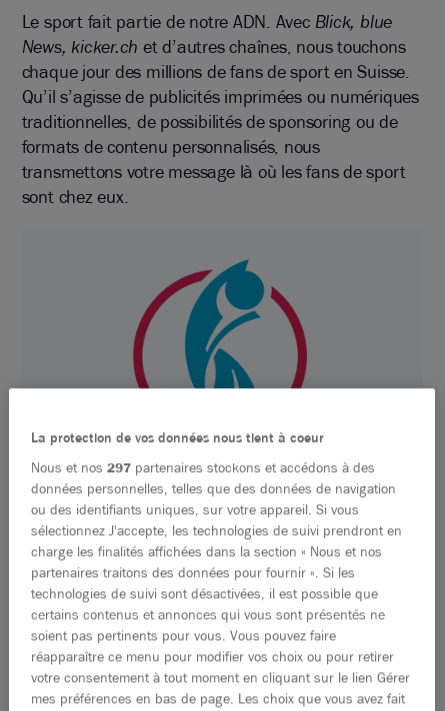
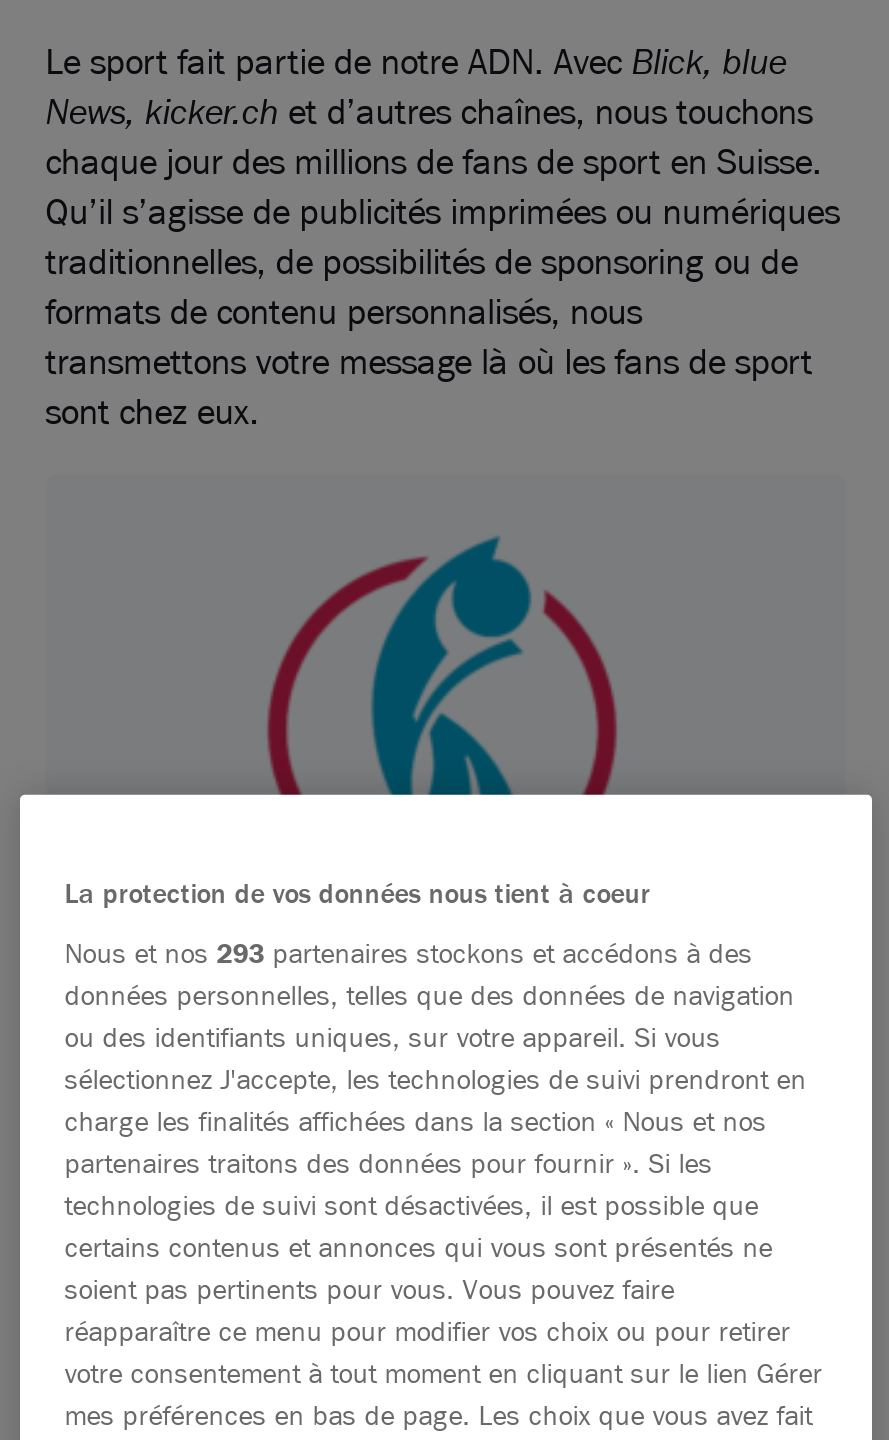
[31,460,375,477] Nous et nos 297 partenaires stockons et accédons à des -> [64,937,752,971] Nous et nos 293 partenaires stockons et accédons à des

